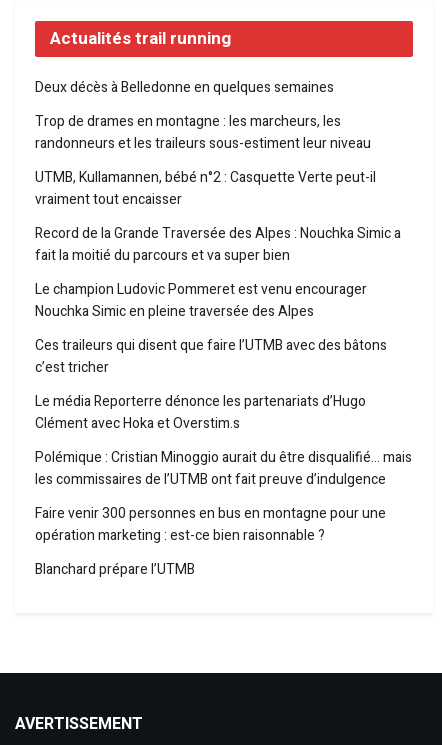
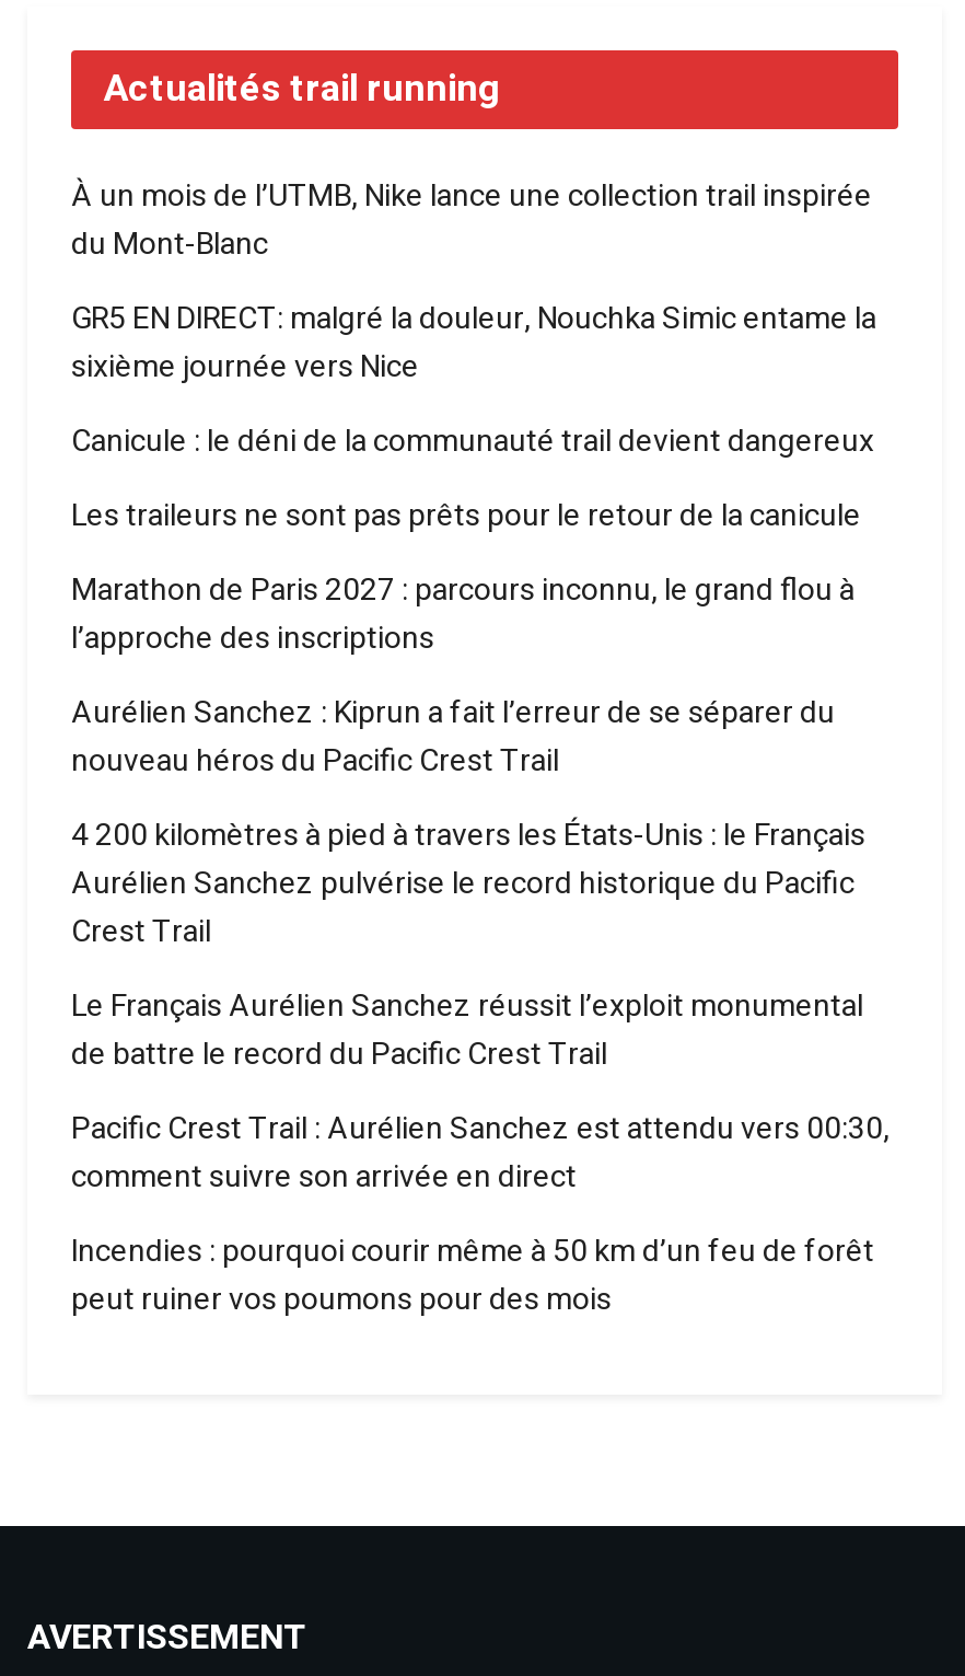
[35,77,334,98] Deux décès à Belledonne en quelques semaines -> [71,174,872,268] À un mois de l’UTMB, Nike lance une collection trail inspirée | du Mont-Blanc
[35,111,371,154] Trop de drames en montagne : les marcheurs, les | randonneurs et les traileurs sous-estiment leur niveau -> [71,296,876,390] GR5 EN DIRECT: malgré la douleur, Nouchka Simic entame la | sixième journée vers Nice
[35,167,376,210] UTMB, Kullamannen, bébé n°2 : Casquette Verte peut-il | vraiment tout encaisser -> [71,419,874,465] Canicule : le déni de la communauté trail devient dangereux
[35,223,401,266] Record de la Grande Traversée des Alpes : Nouchka Simic a | fait la moitié du parcours et va super bien -> [71,493,861,539] Les traileurs ne sont pas prêts pour le retour de la canicule
[35,279,367,322] Le champion Ludovic Pommeret est venu encourager | Nouchka Simic en pleine traversée des Alpes -> [71,568,854,662] Marathon de Paris 2027 : parcours inconnu, le grand flou à | l’approche des inscriptions
[35,335,387,378] Ces traileurs qui disent que faire l’UTMB avec des bâtons | c’est tricher -> [71,690,835,784] Aurélien Sanchez : Kiprun a fait l’erreur de se séparer du | nouveau héros du Pacific Crest Trail
[35,391,366,434] Le média Reporterre dénonce les partenariats d’Hugo | Clément avec Hoka et Overstim.s -> [71,813,865,955] 4 200 kilomètres à pied à travers les États-Unis : le Français | Aurélien Sanchez pulvérise le record historique du Pacific | Crest Trail
[35,447,412,490] Polémique : Cristian Minoggio aurait du être disqualifié… mais | les commissaires de l’UTMB ont fait preuve d’indulgence -> [71,984,863,1078] Le Français Aurélien Sanchez réussit l’exploit monumental | de battre le record du Pacific Crest Trail
[35,503,386,546] Faire venir 300 personnes en bus en montagne pour une | opération marketing : est-ce bien raisonnable ? -> [71,1106,890,1200] Pacific Crest Trail : Aurélien Sanchez est attendu vers 00:30, | comment suivre son arrivée en direct
[35,559,195,580] Blanchard prépare l’UTMB -> [71,1229,874,1323] Incendies : pourquoi courir même à 50 km d’un feu de forêt | peut ruiner vos poumons pour des mois

